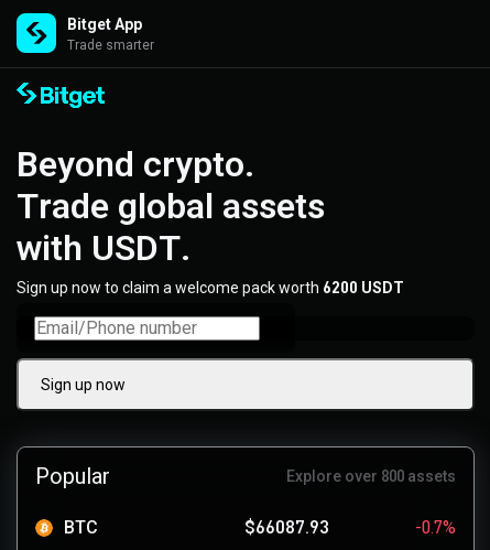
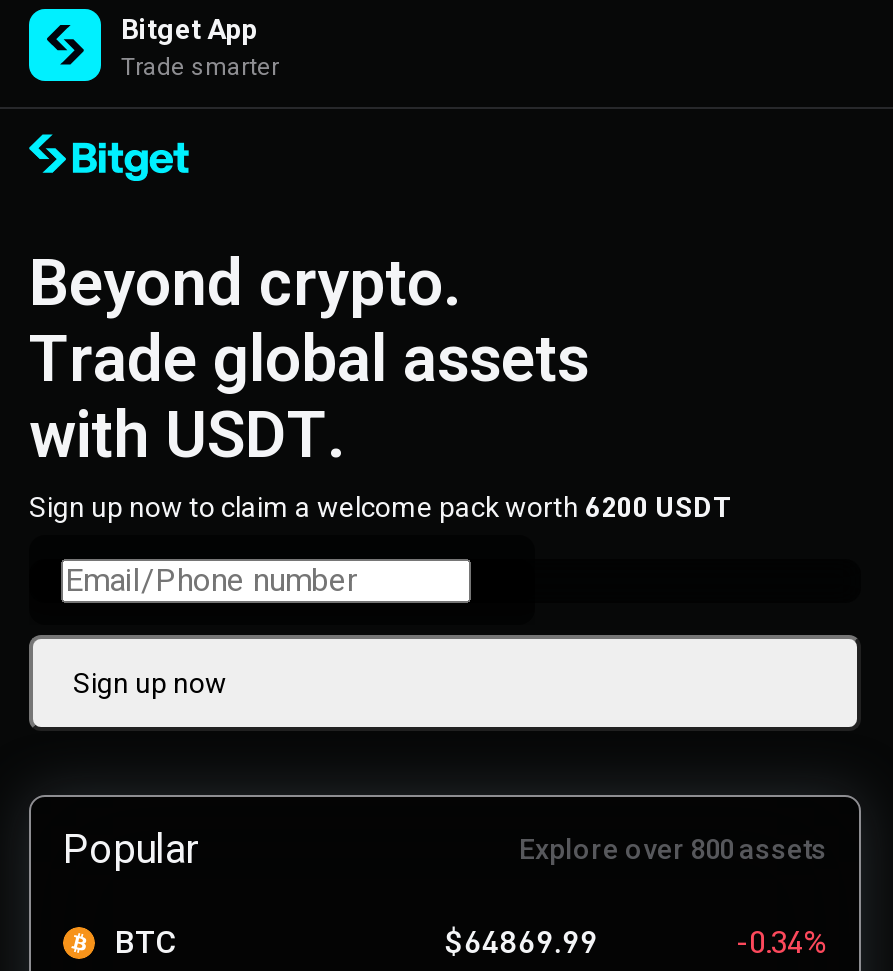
[245,517,330,538] $66087.93 -> [444,923,598,961] $64869.99
[415,517,456,538] -0.7% -> [737,923,827,961] -0.34%

